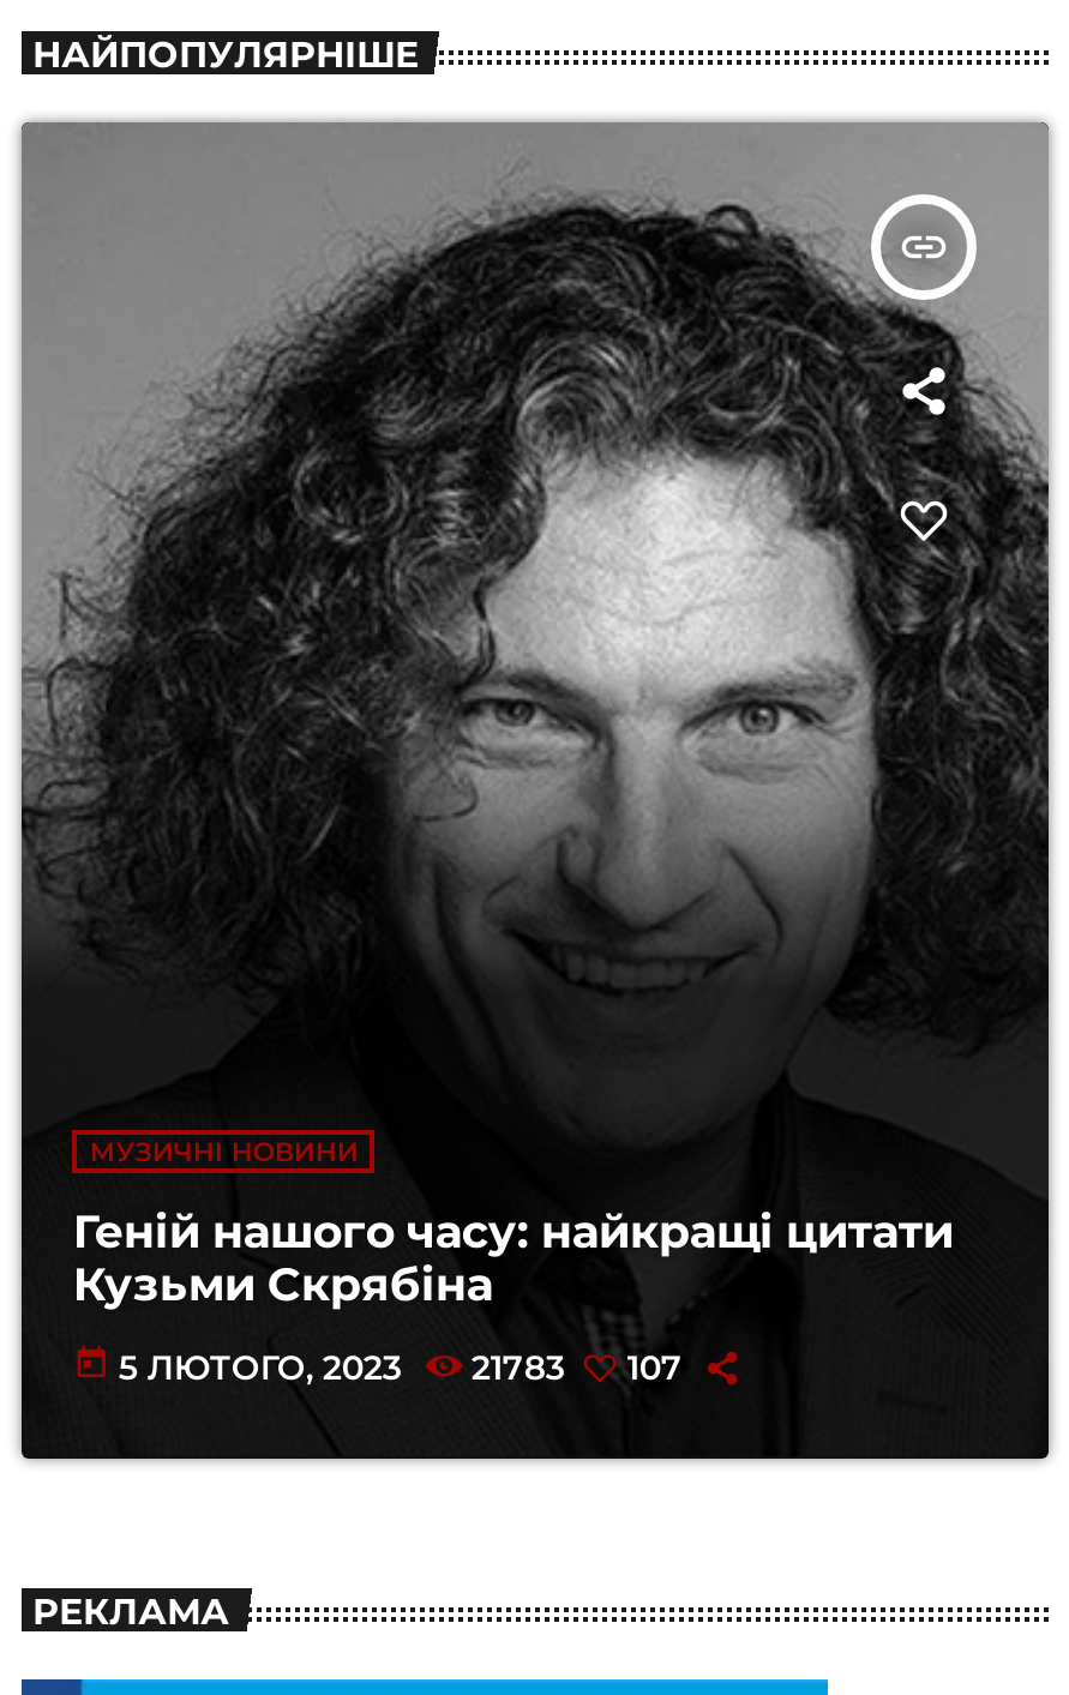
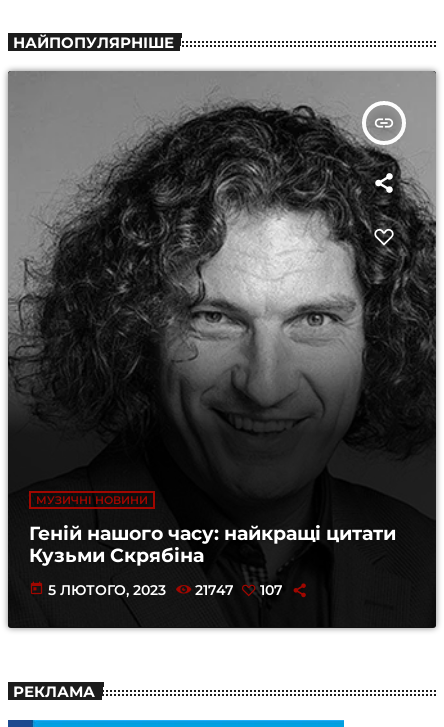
[471,1347,565,1390] 21783 -> [195,581,234,599] 21747

